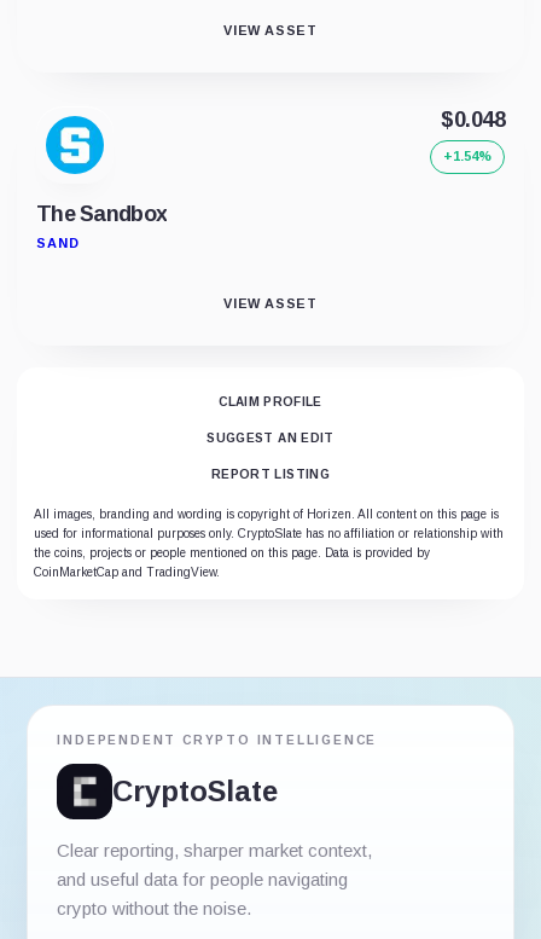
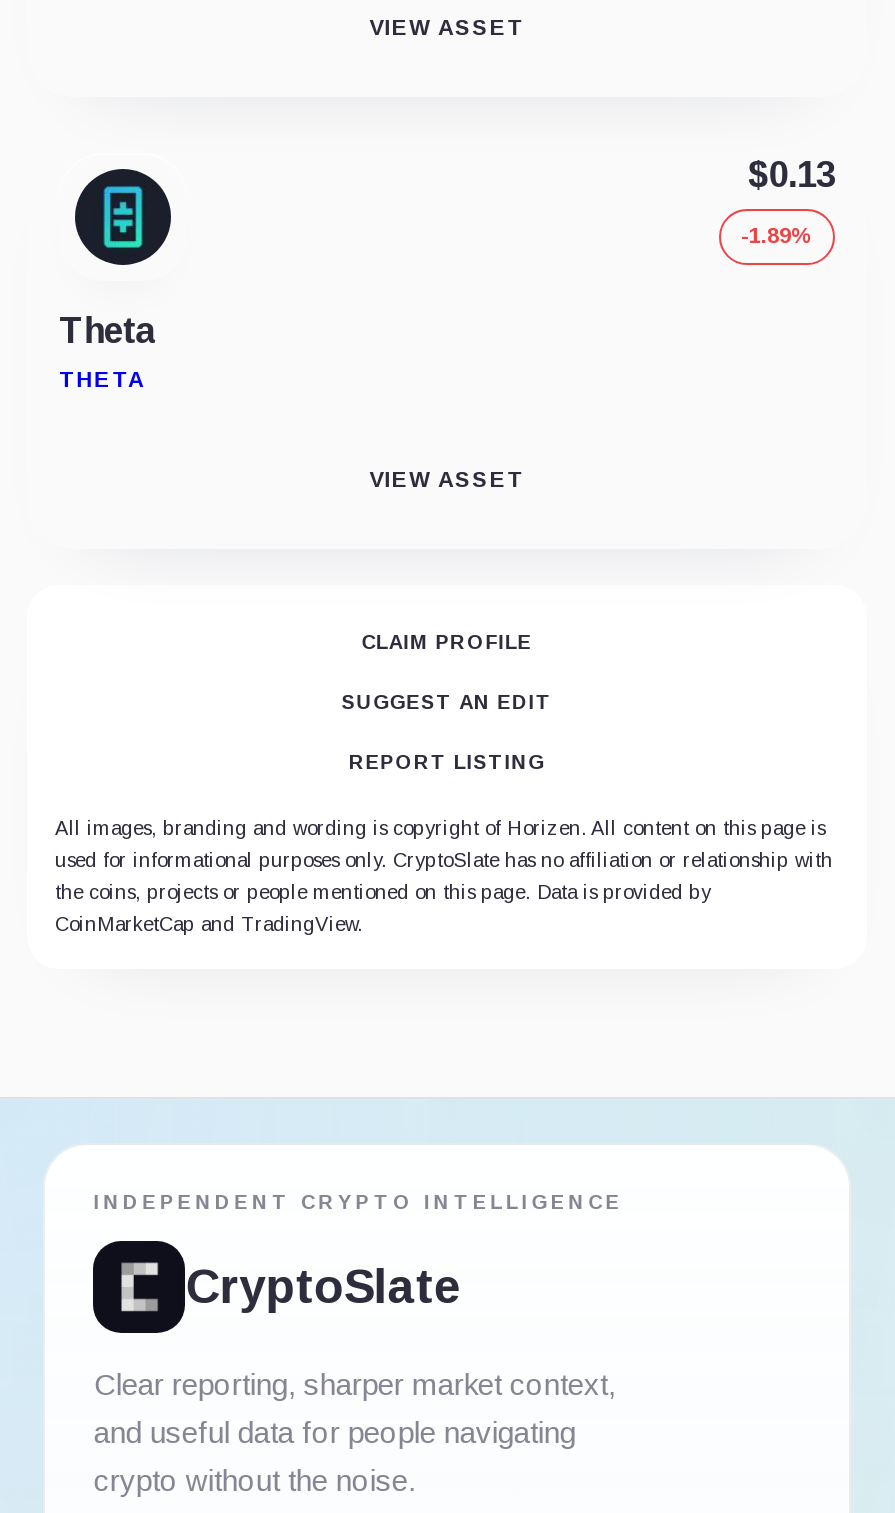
[441,107,505,131] $0.048 -> [748,154,835,194] $0.13
[36,115,167,250] [image] | The Sandbox | SAND -> [59,167,173,390] [image] | Theta | THETA
[443,149,491,163] +1.54% -> [741,223,813,247] -1.89%

